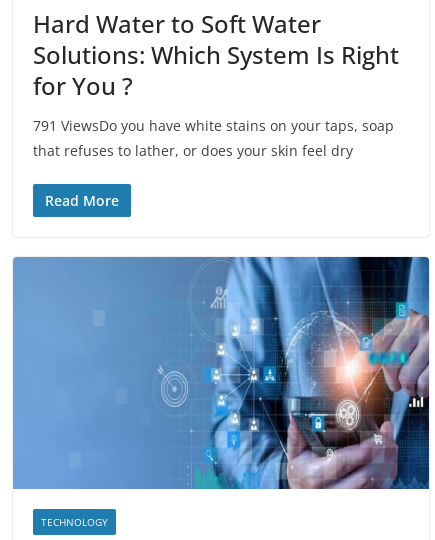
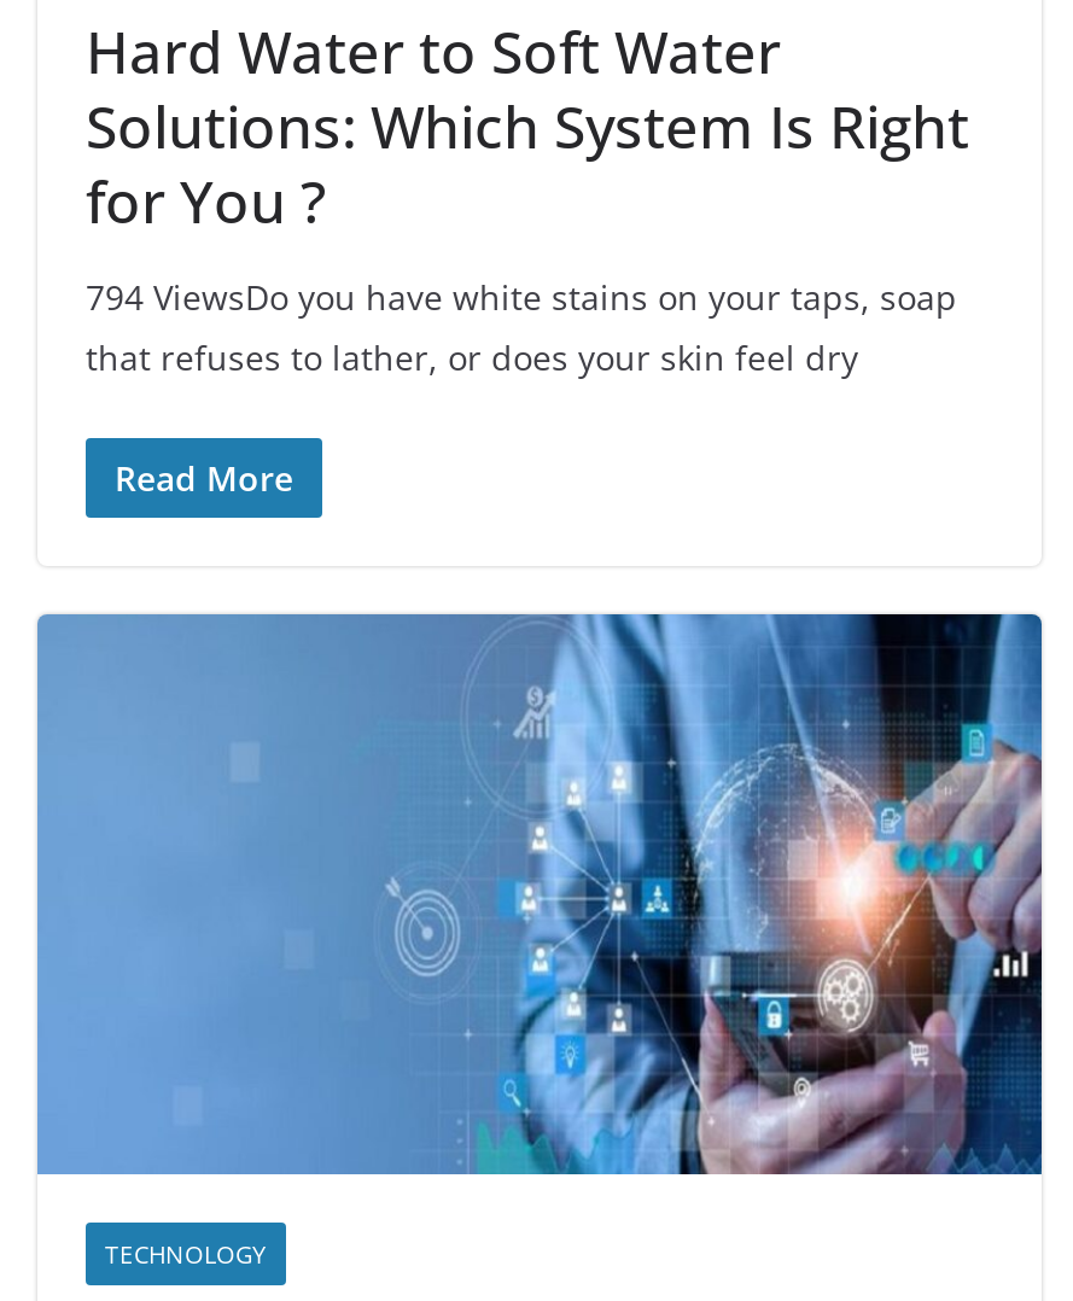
[33,116,394,135] 791 ViewsDo you have white stains on your taps, soap -> [86,275,957,321] 794 ViewsDo you have white stains on your taps, soap

